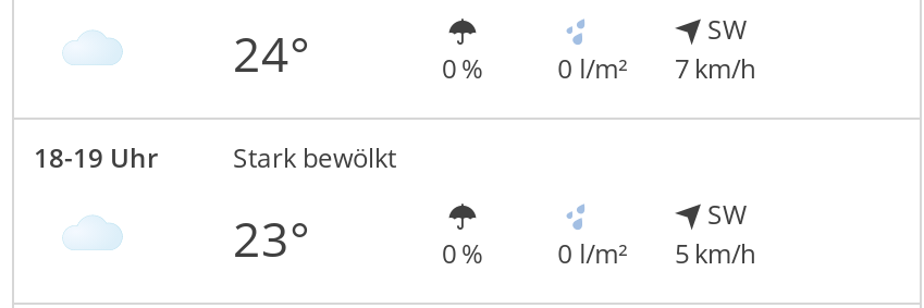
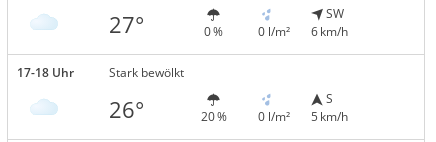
[233,20,309,86] 24° -> [108,9,143,39] 27°
[558,49,755,86] 0 l/m² 7 km/h -> [258,23,348,40] 0 l/m² 6 km/h
[34,139,158,176] 18-19 Uhr -> [17,64,74,81] 17-18 Uhr
[233,205,309,271] 23° -> [108,94,143,124] 26°
[701,195,747,232] SW -> [323,90,333,107] S
[442,234,483,271] 0 % -> [201,108,227,125] 20 %

